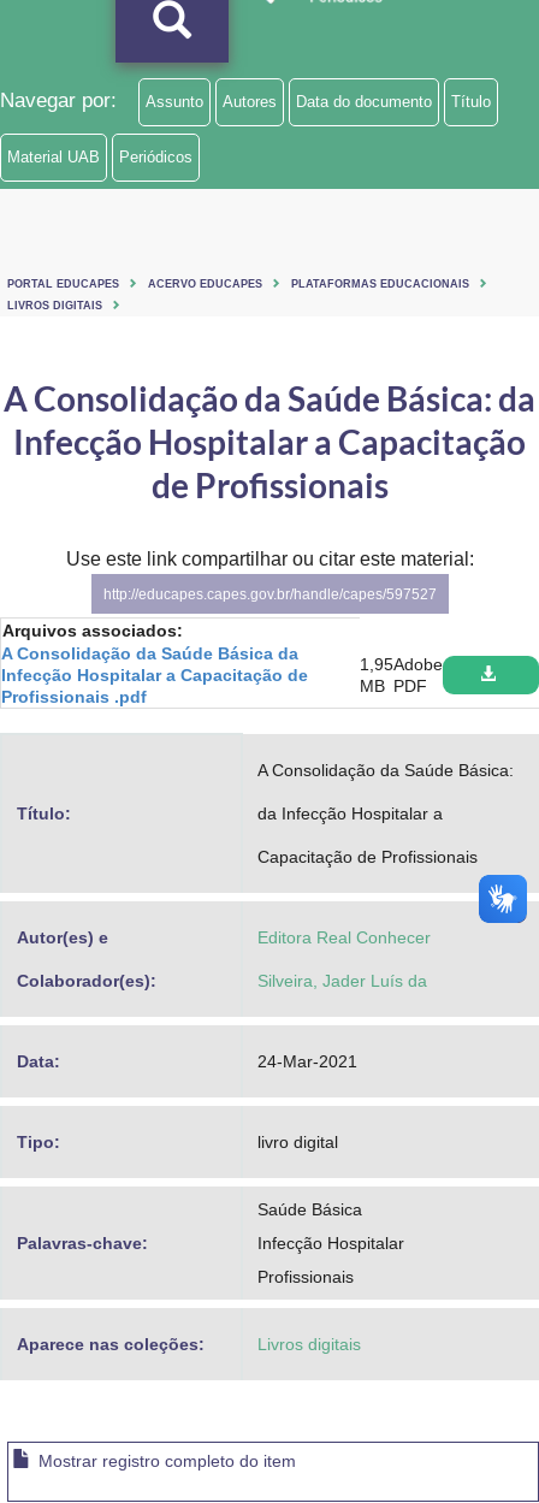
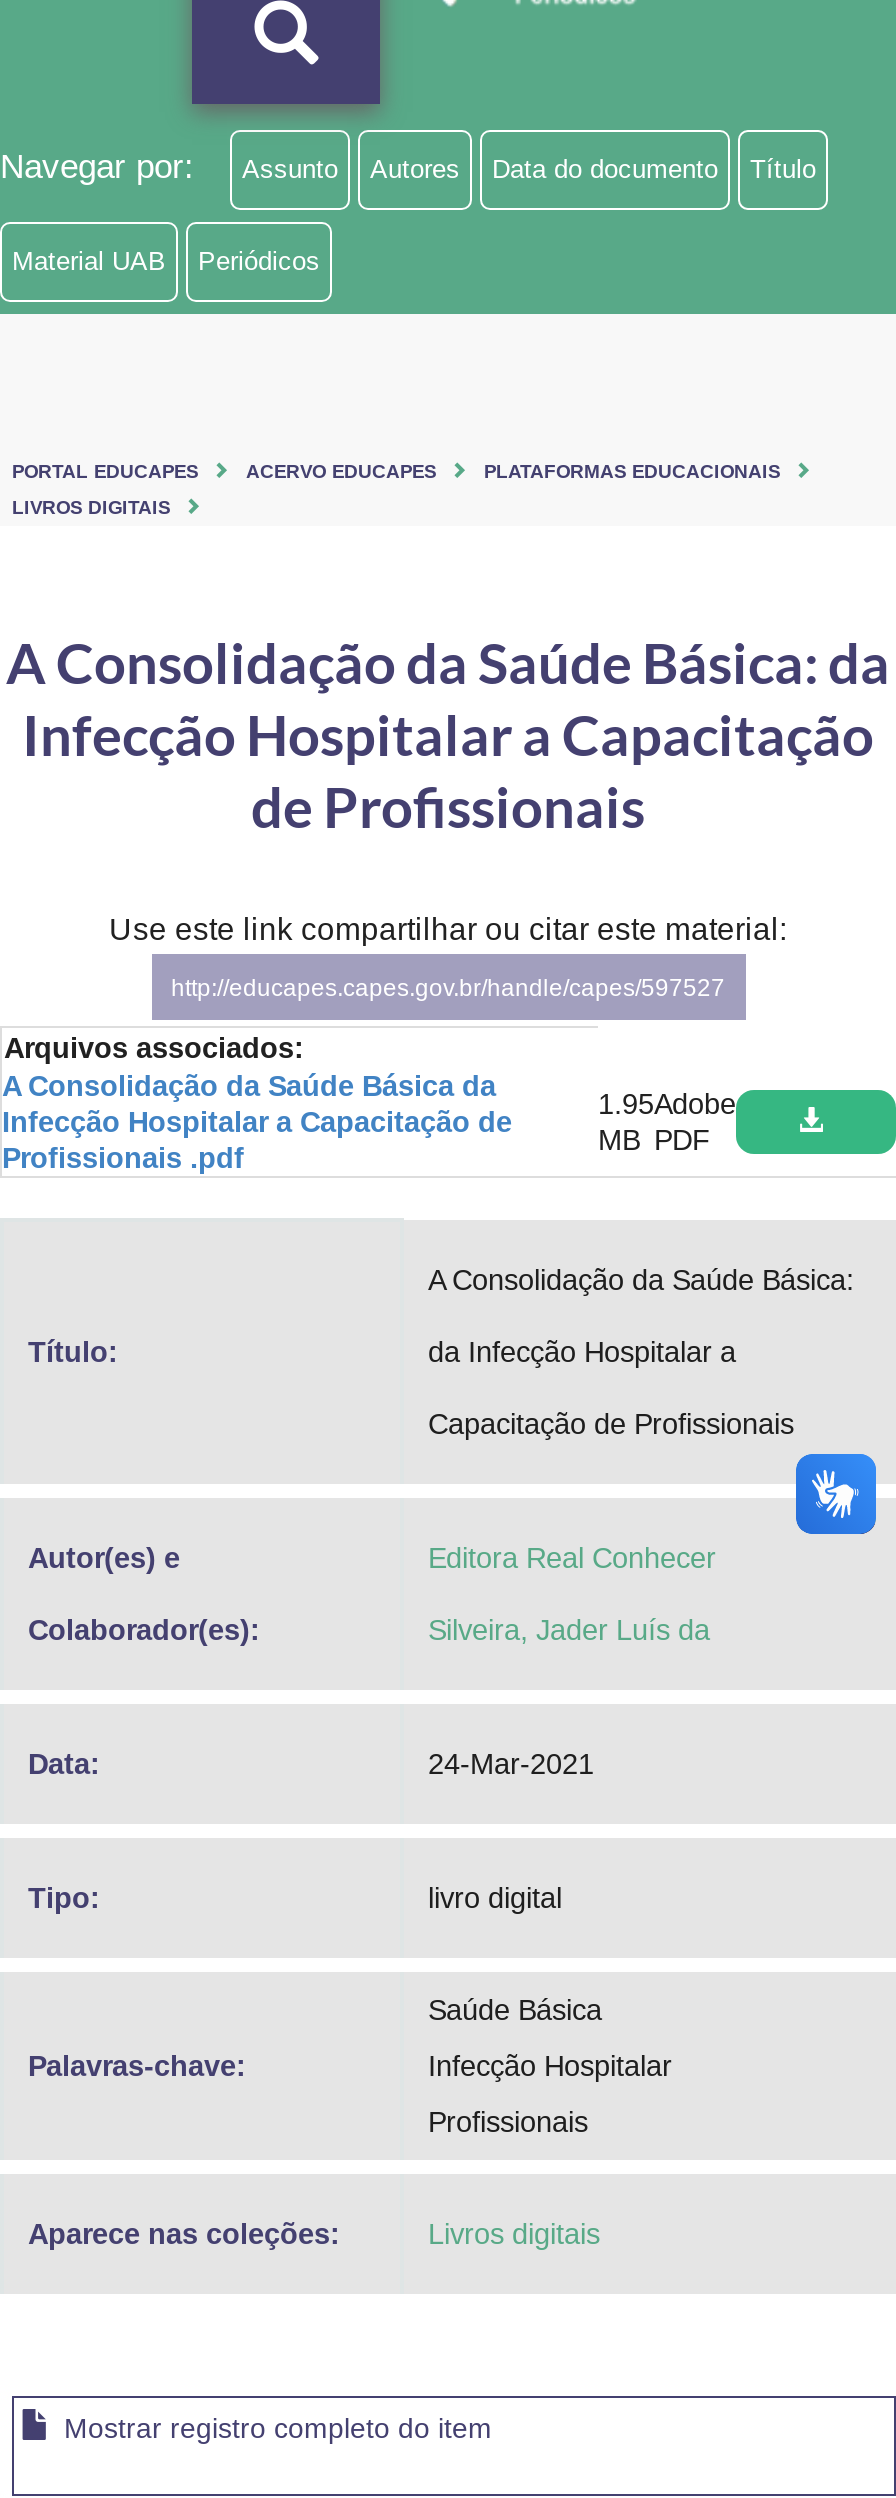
[360,655,443,674] 1,95 Adobe -> [598,1089,736,1121] 1.95 Adobe

